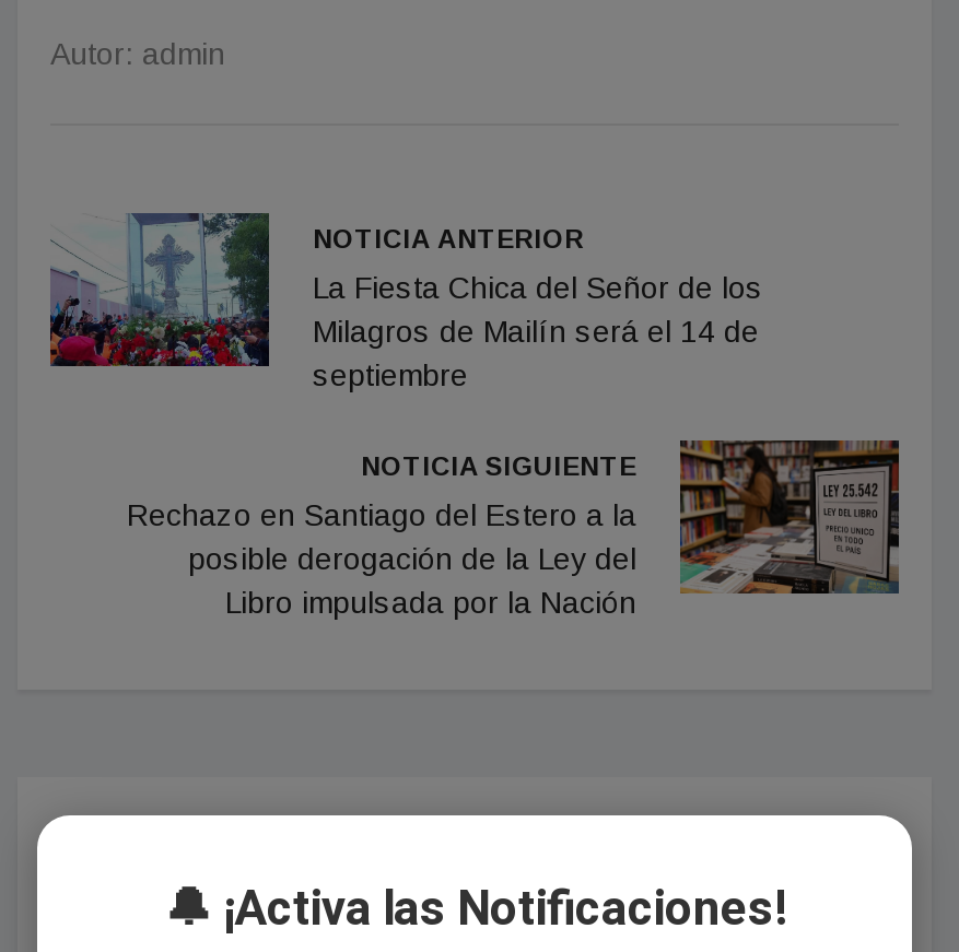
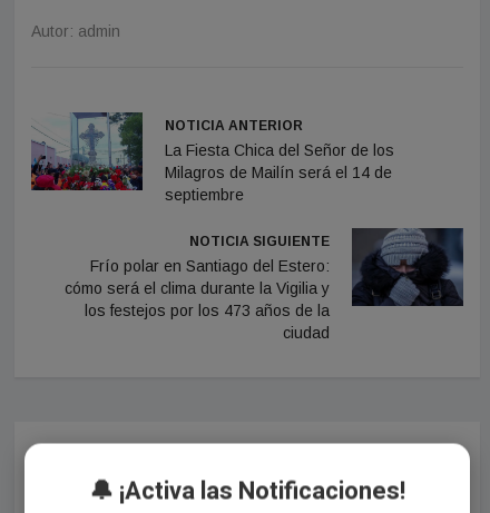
[127,440,899,621] [image] | Rechazo en Santiago del Estero a la | posible derogación de la Ley del | Libro impulsada por la Nación -> [65,228,463,342] [image] | Frío polar en Santiago del Estero: | cómo será el clima durante la Vigilia y | los festejos por los 473 años de la | ciudad

